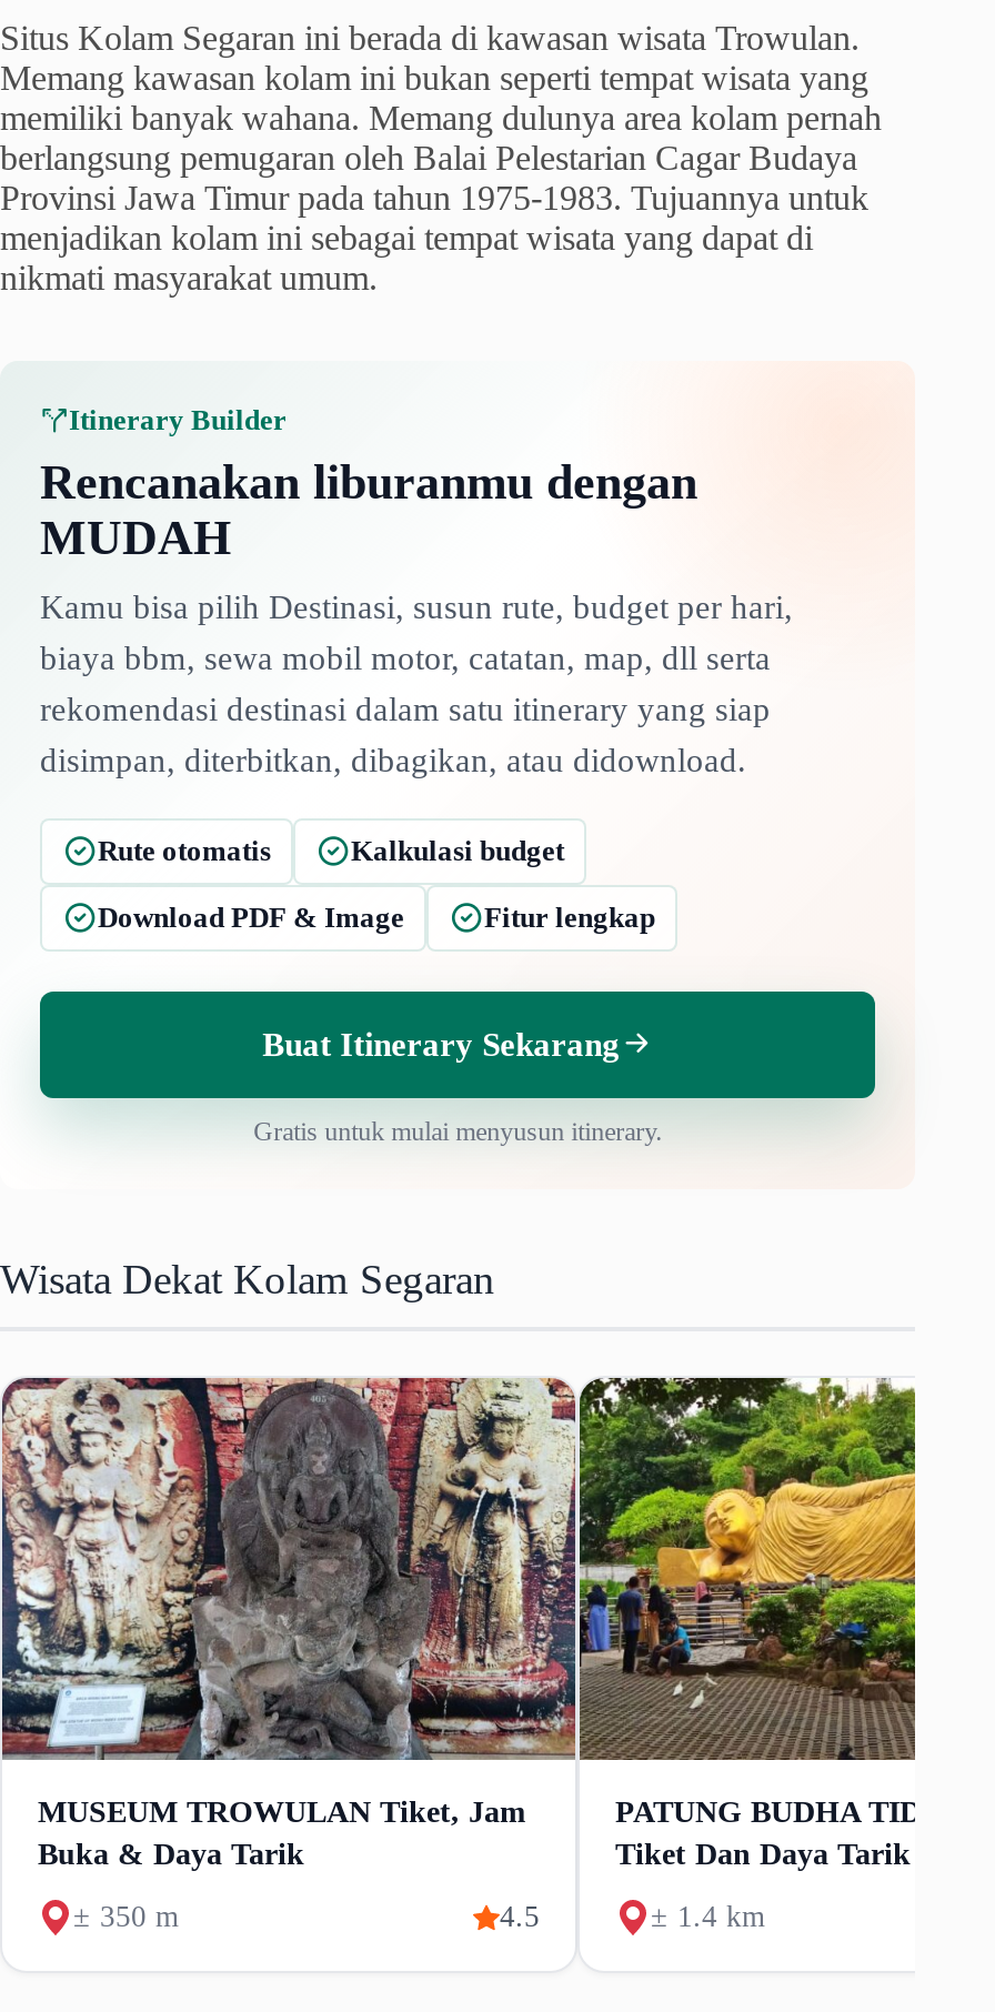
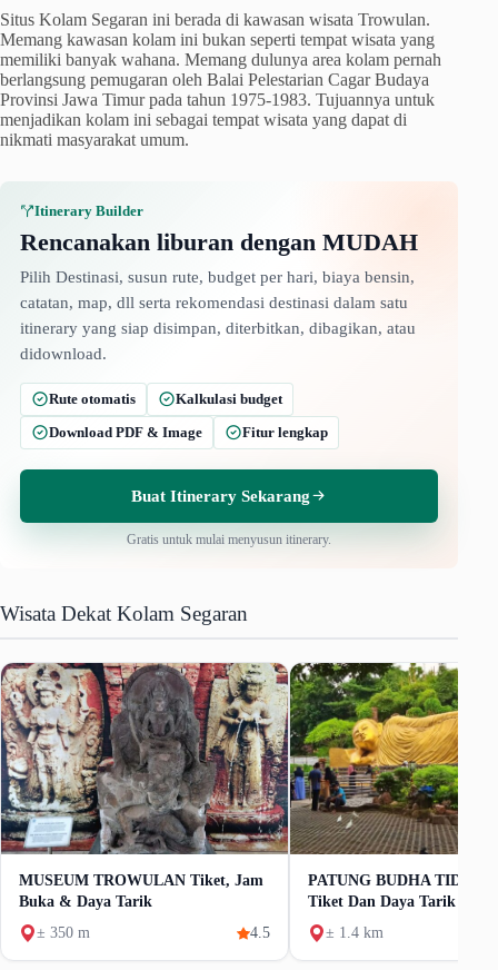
[40,454,793,778] Rencanakan liburanmu dengan | MUDAH | Kamu bisa pilih Destinasi, susun rute, budget per hari, | biaya bbm, sewa mobil motor, catatan, map, dll serta | rekomendasi destinasi dalam satu itinerary yang siap | disimpan, diterbitkan, dibagikan, atau didownload. -> [20,228,418,363] Rencanakan liburan dengan MUDAH | Pilih Destinasi, susun rute, budget per hari, biaya bensin, | catatan, map, dll serta rekomendasi destinasi dalam satu | itinerary yang siap disimpan, diterbitkan, dibagikan, atau | didownload.

